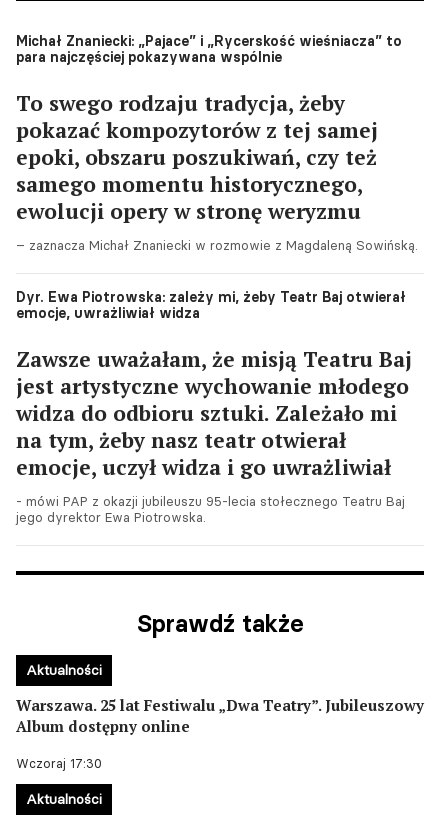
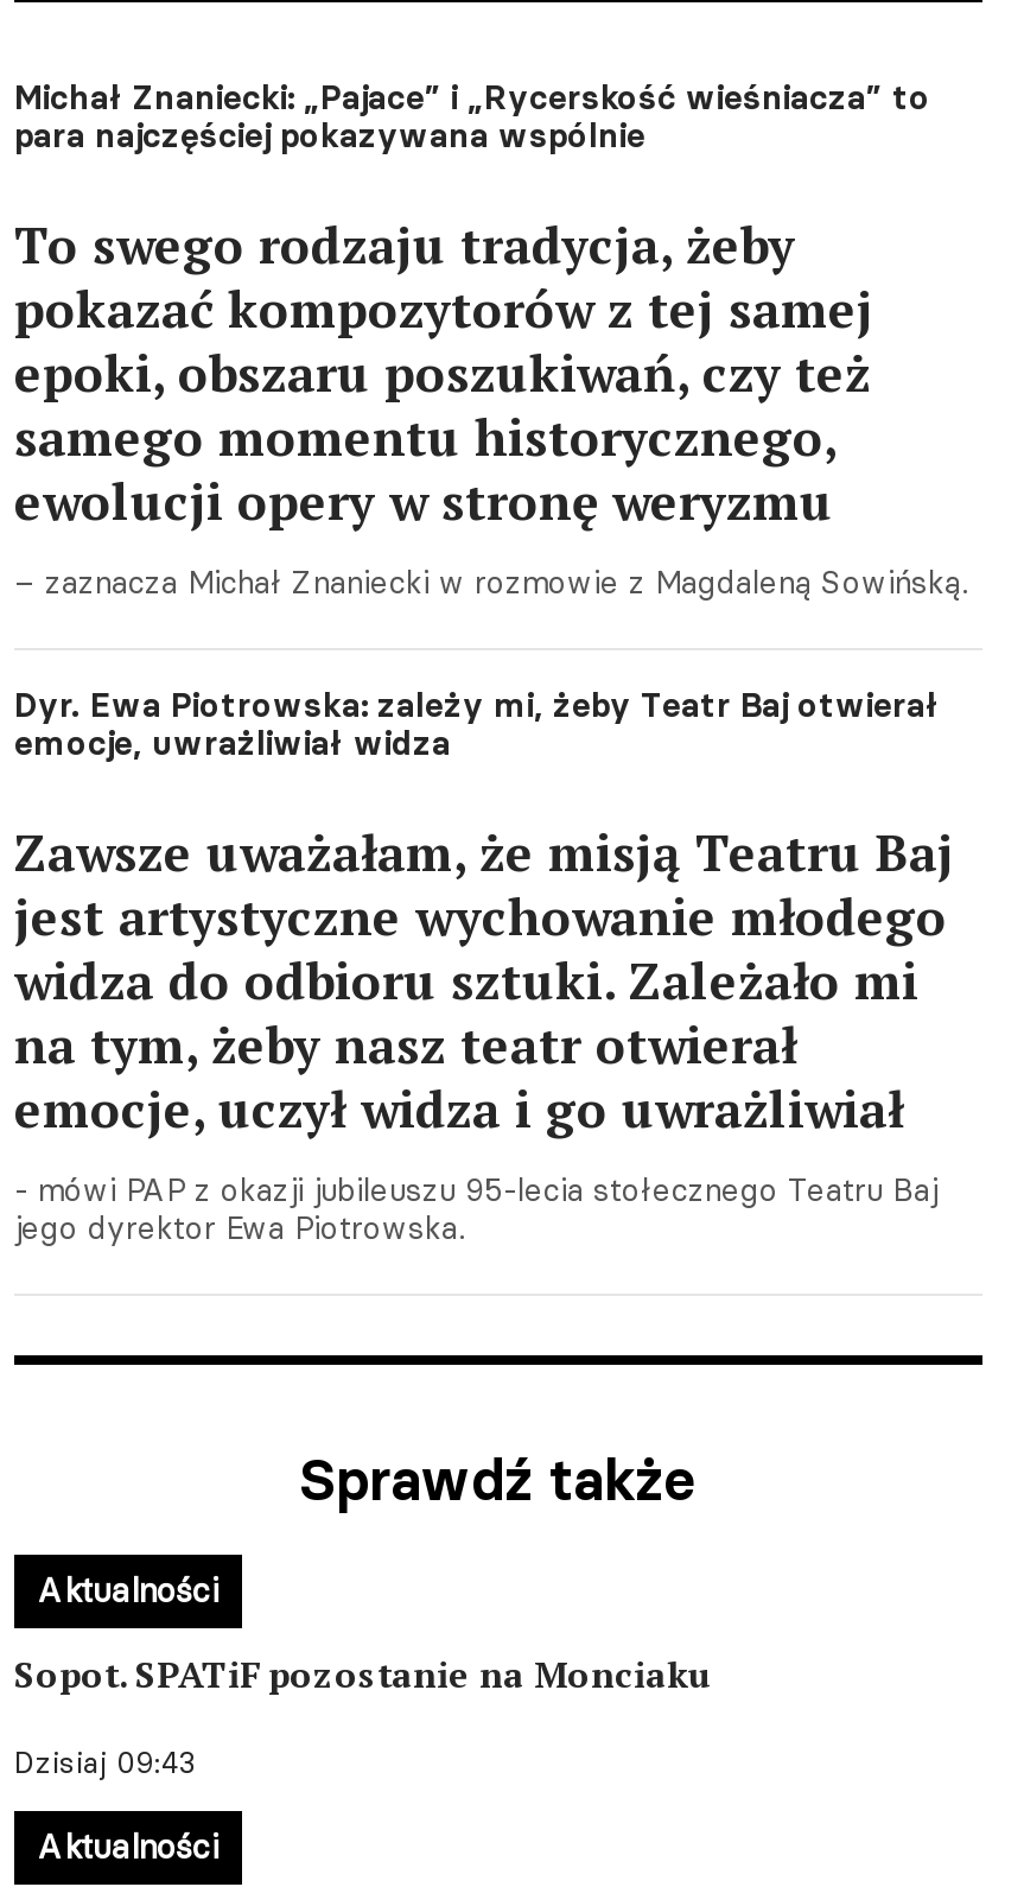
[16,695,424,736] Warszawa. 25 lat Festiwalu „Dwa Teatry”. Jubileuszowy | Album dostępny online -> [14,1649,710,1697] Sopot. SPATiF pozostanie na Monciaku
[16,756,102,771] Wczoraj 17:30 -> [14,1744,197,1780] Dzisiaj 09:43

